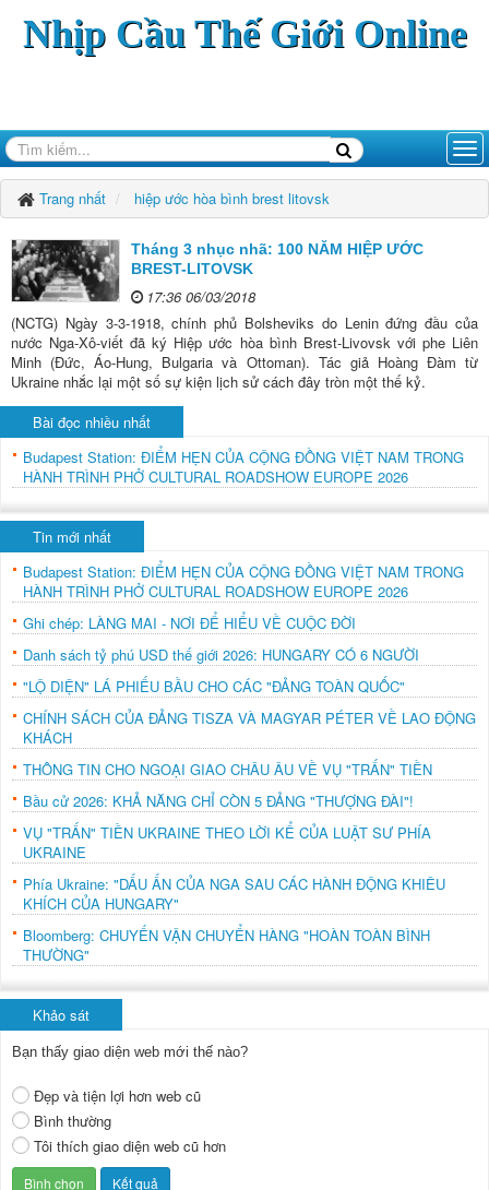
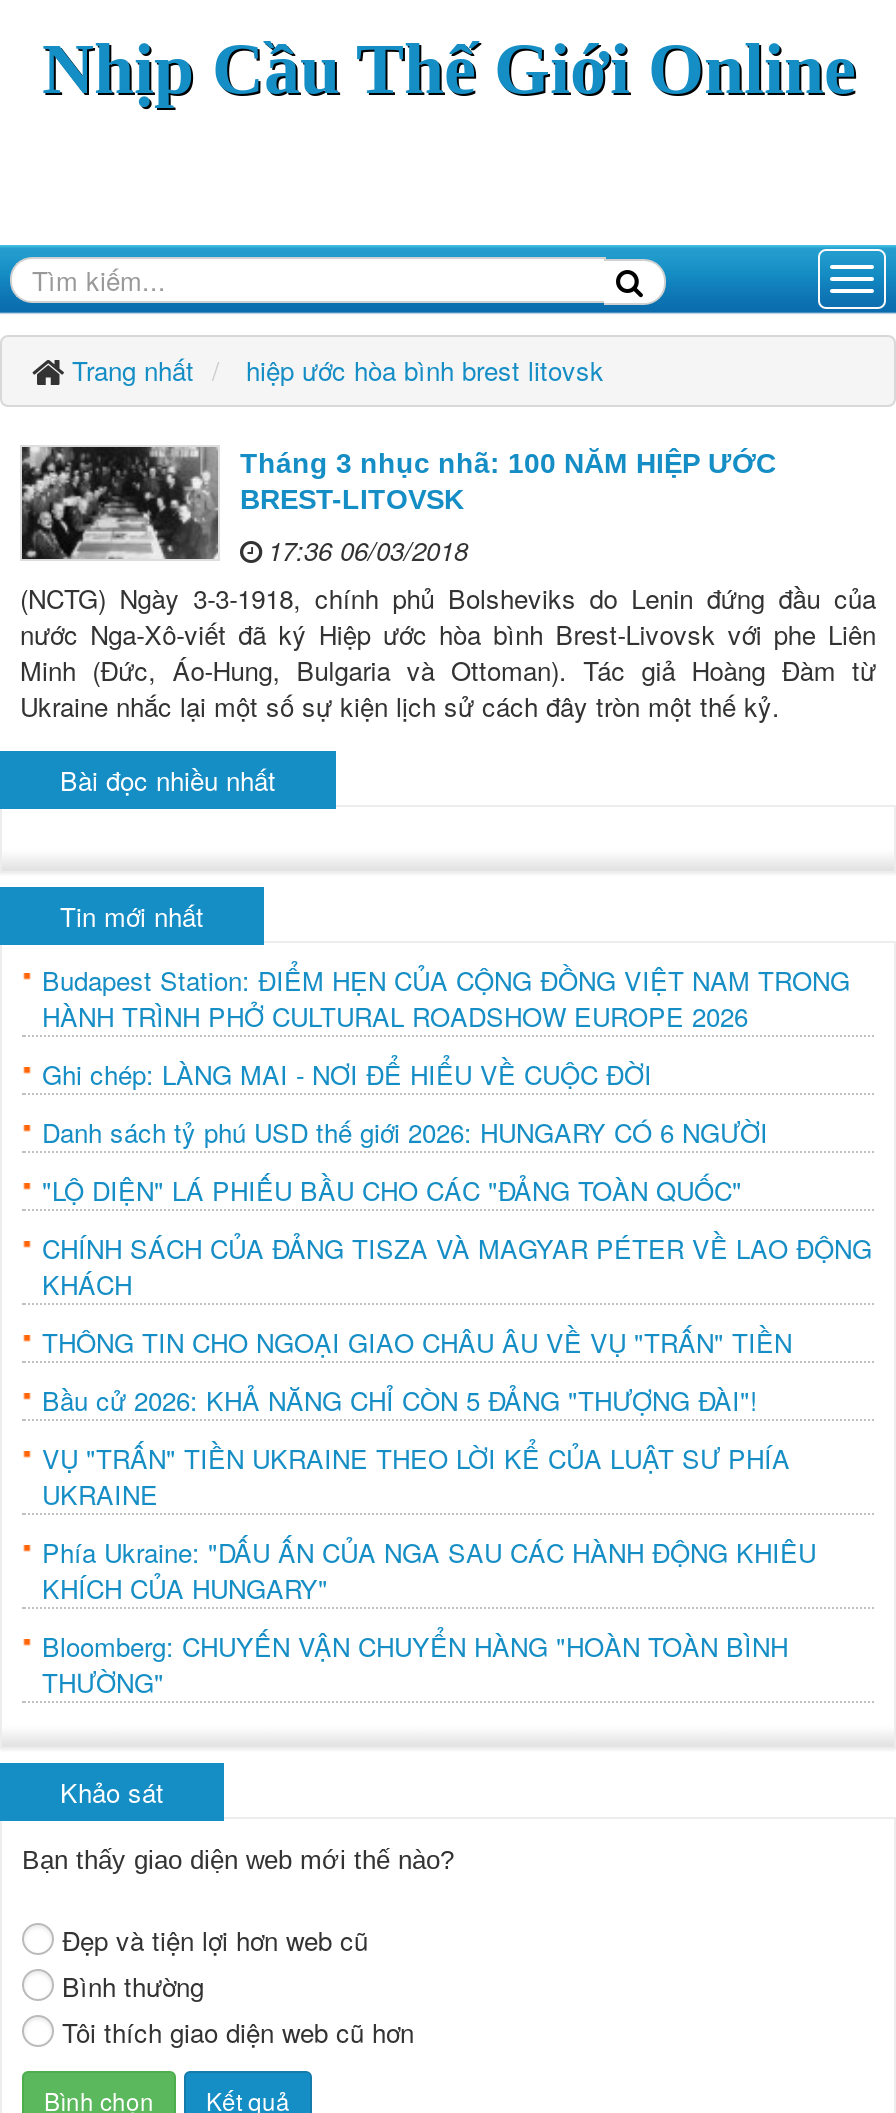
[23,447,464,487] Budapest Station: ĐIỂM HẸN CỦA CỘNG ĐỒNG VIỆT NAM TRONG | HÀNH TRÌNH PHỞ CULTURAL ROADSHOW EUROPE 2026 -> none

